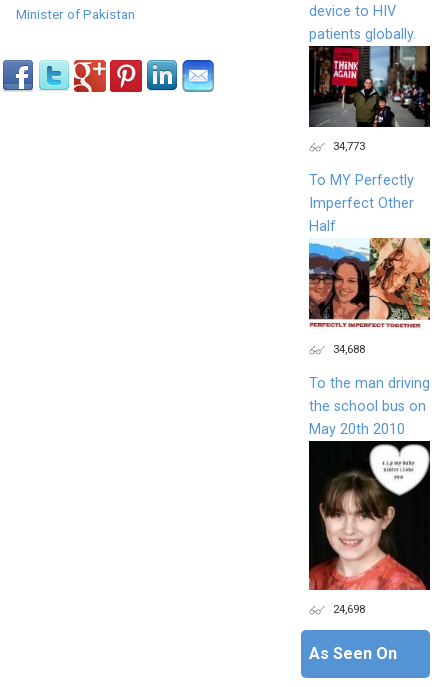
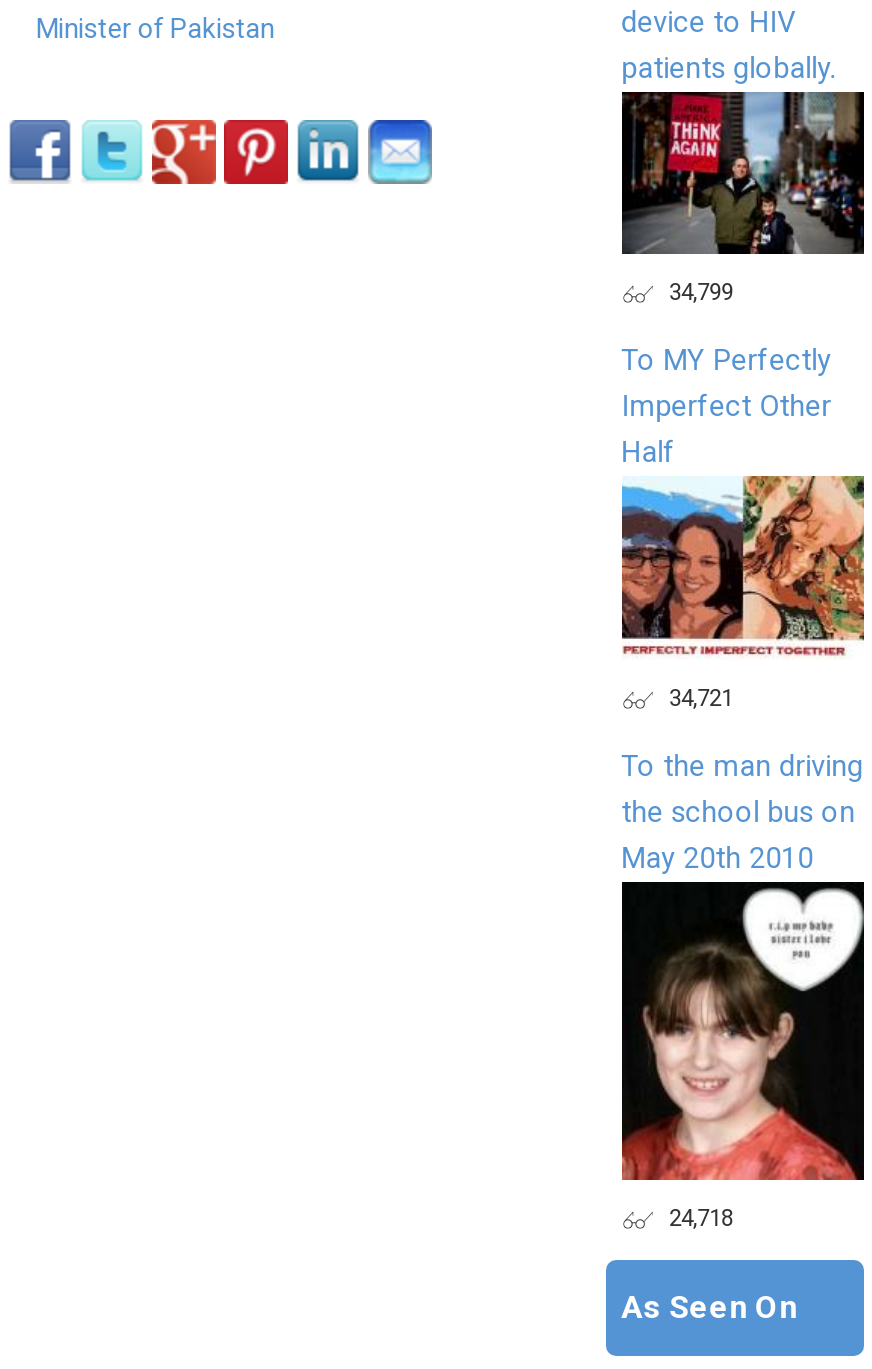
[333,139,365,153] 34,773 -> [669,278,733,306] 34,799
[333,341,365,355] 34,688 -> [669,683,733,711] 34,721
[333,602,365,616] 24,698 -> [669,1204,733,1232] 24,718

